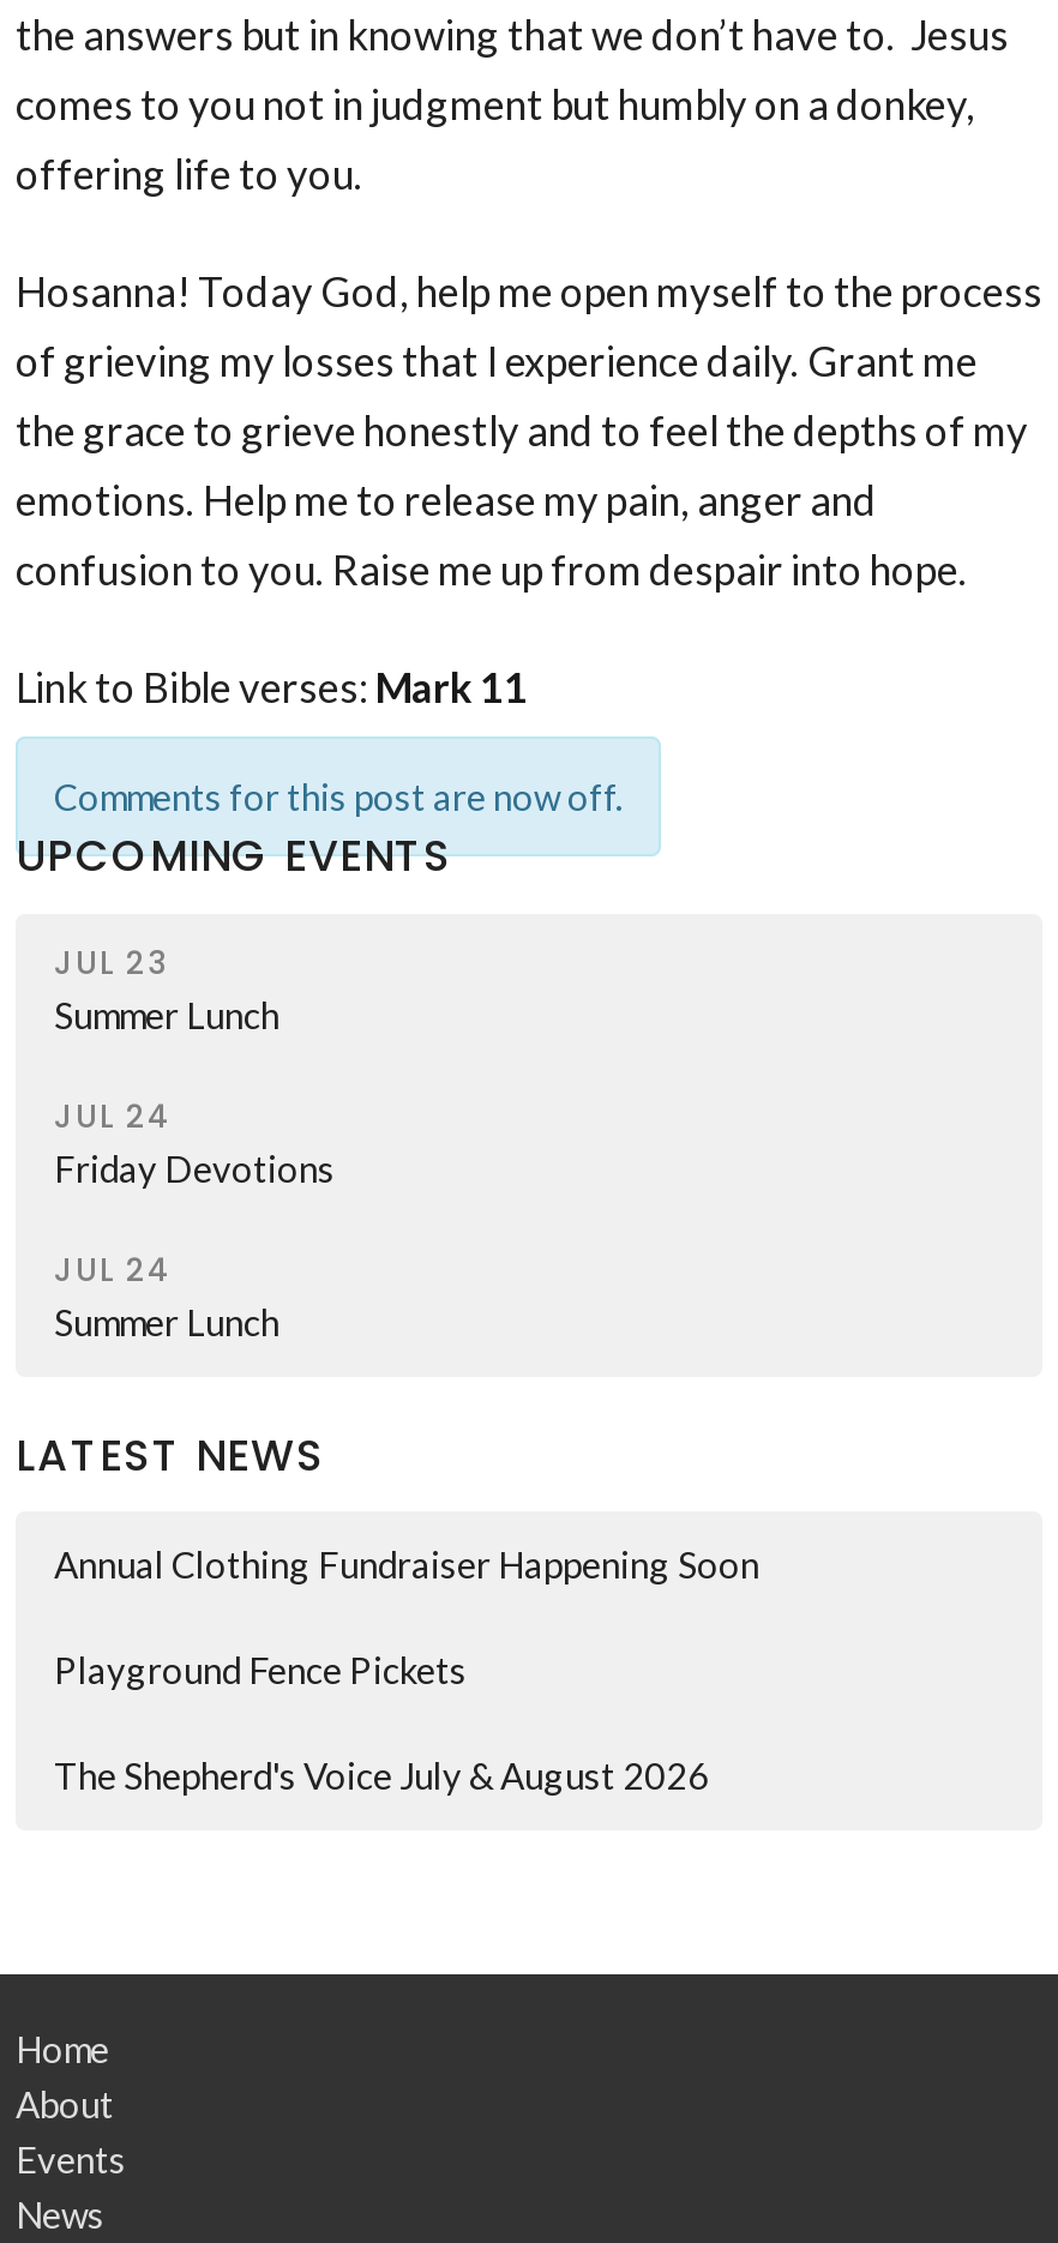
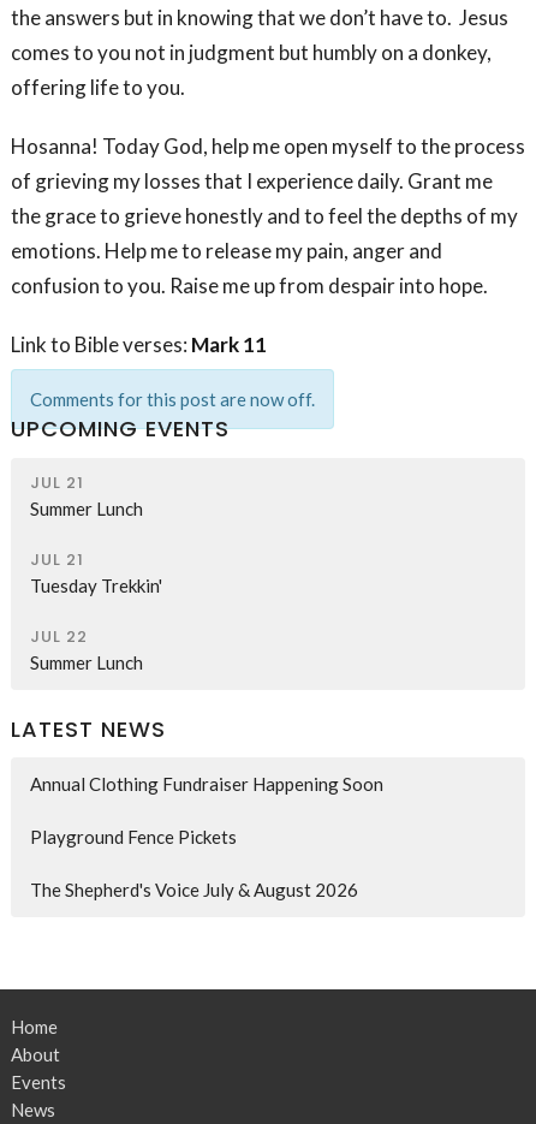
[54,939,169,985] JUL 23 -> [30,471,84,493] JUL 21
[54,1093,335,1189] JUL 24 | Friday Devotions -> [30,548,162,596] JUL 21 | Tuesday Trekkin'
[54,1246,172,1292] JUL 24 -> [30,625,88,647] JUL 22

